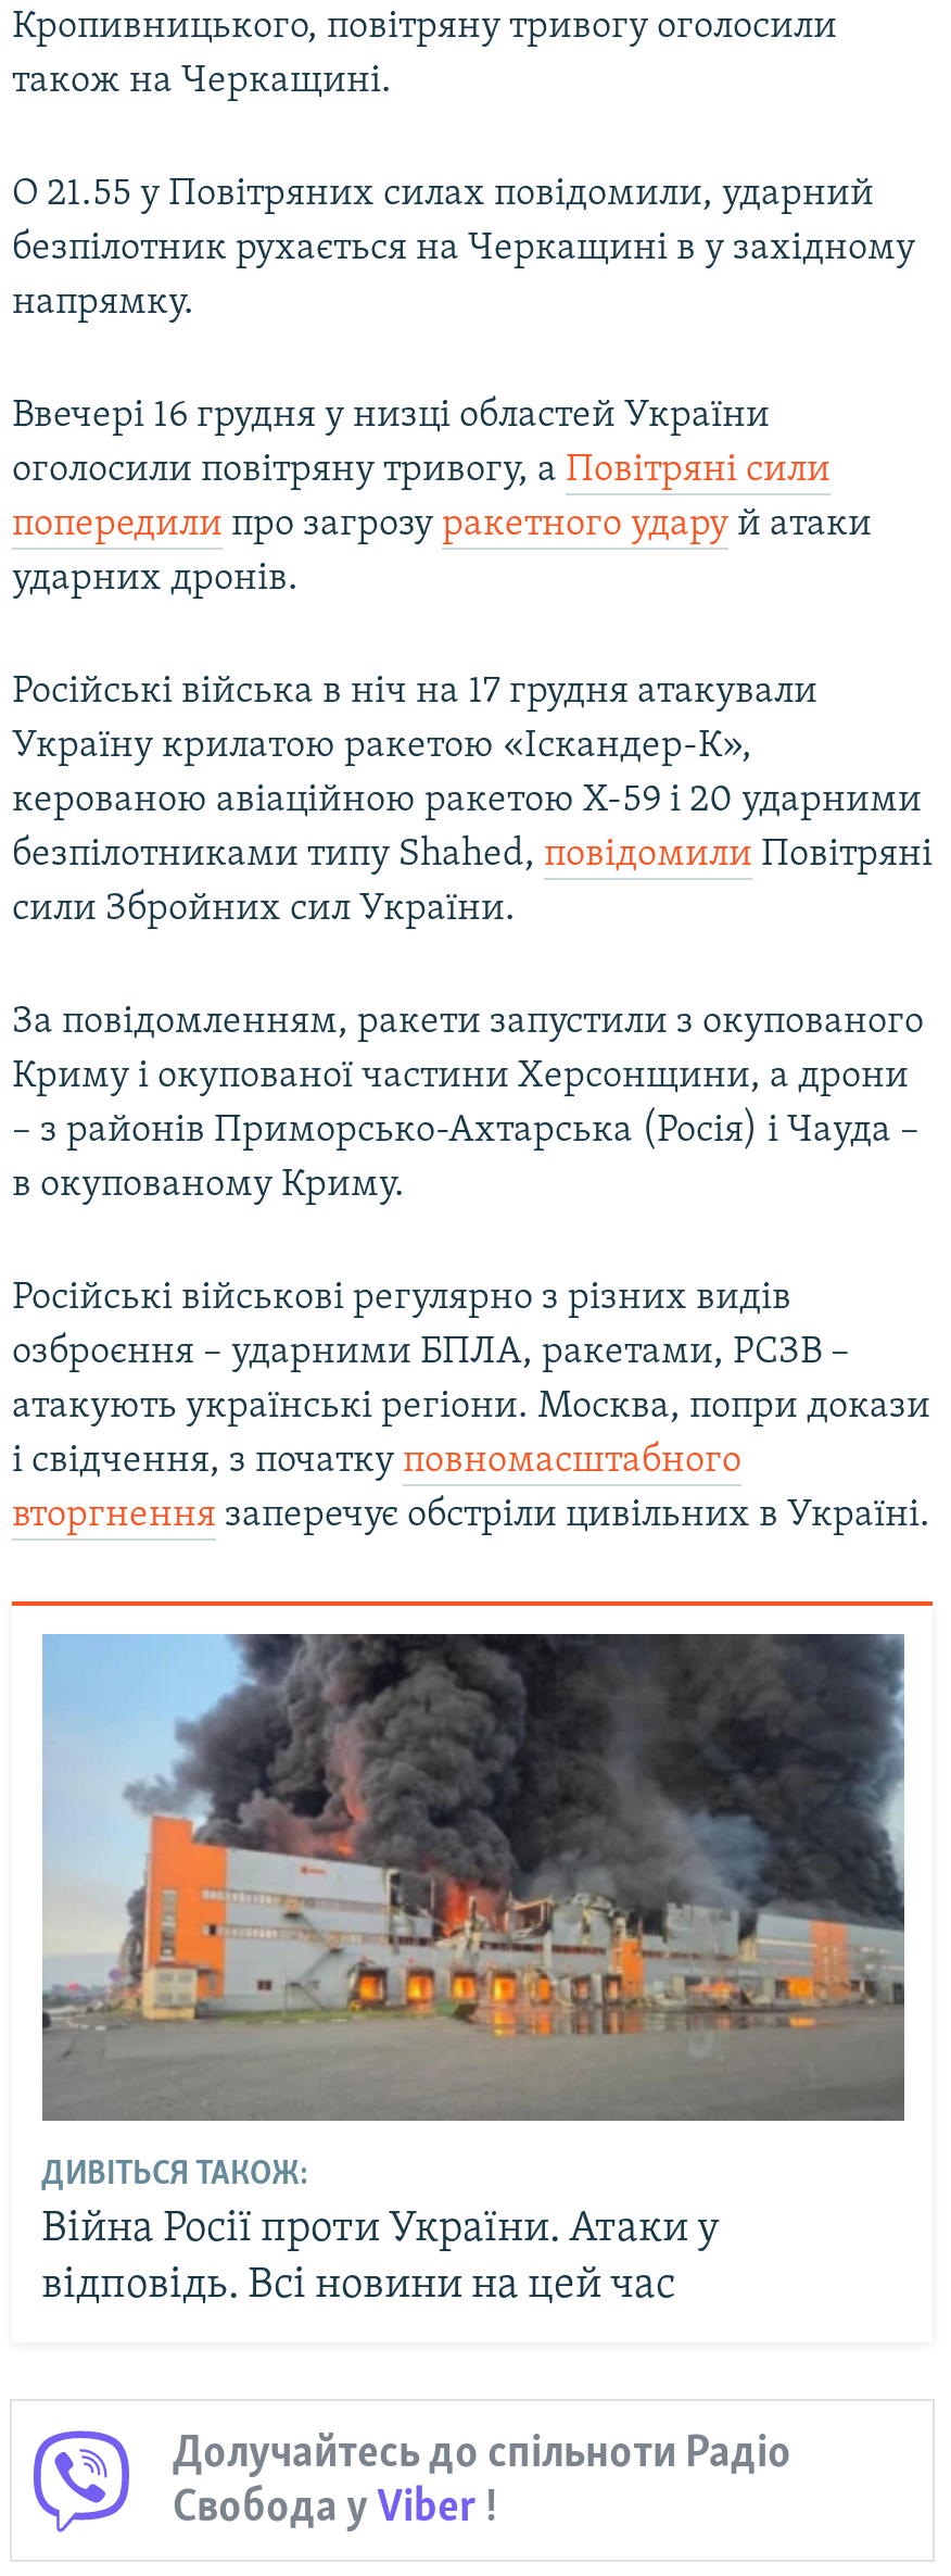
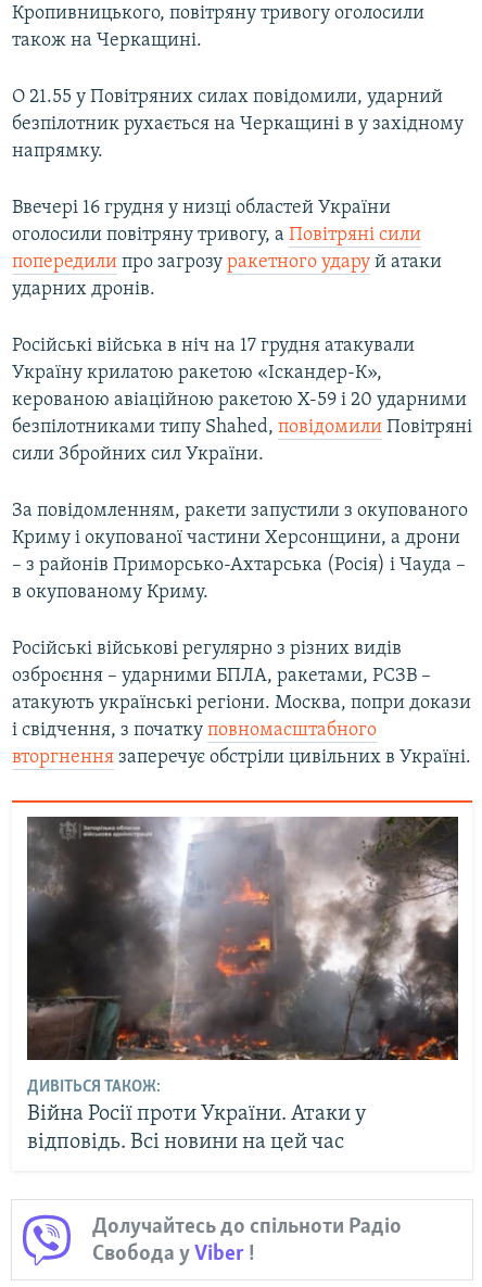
[40,1632,906,2123] [image] -> [26,816,459,1061] [image]

